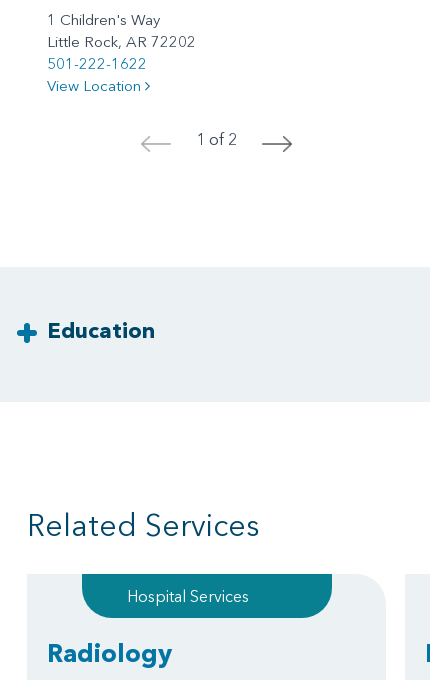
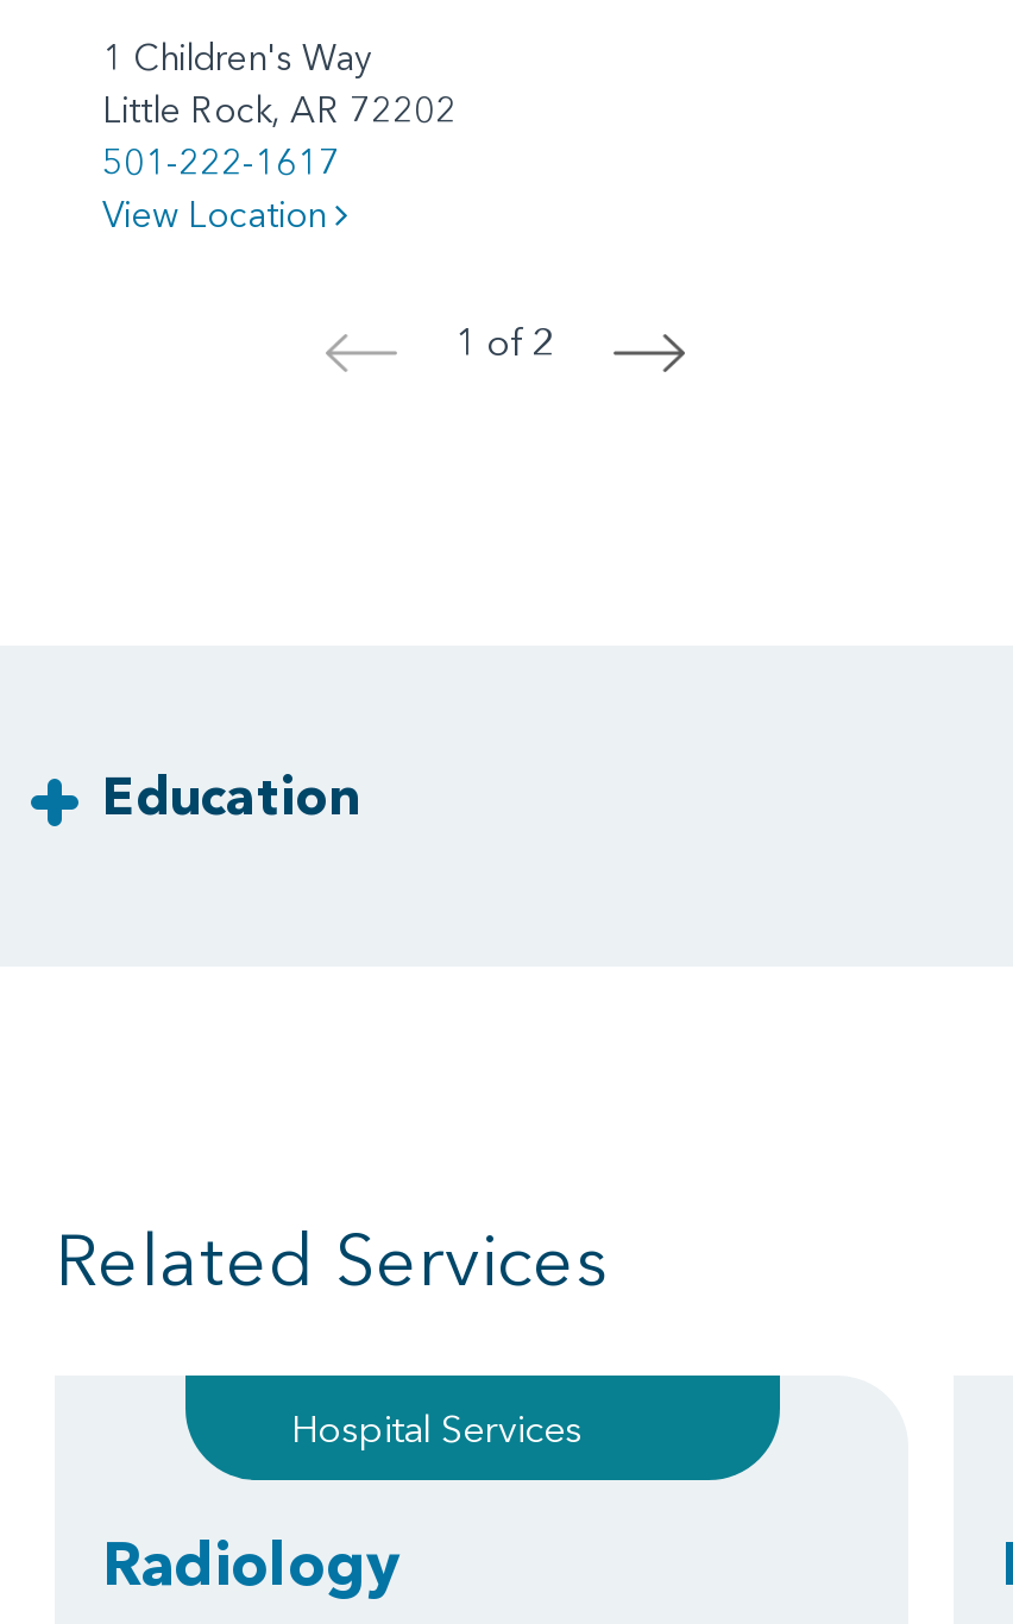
[47,54,147,73] 501-222-1622 -> [102,138,340,184] 501-222-1617

